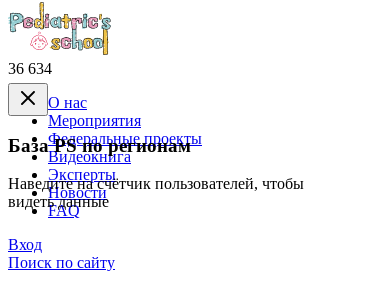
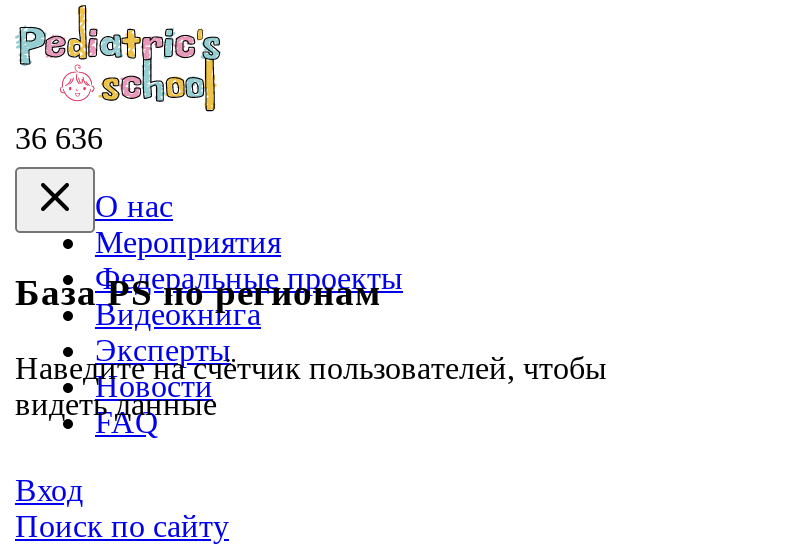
[8,60,52,77] 36 634 -> [15,121,103,155] 36 636

